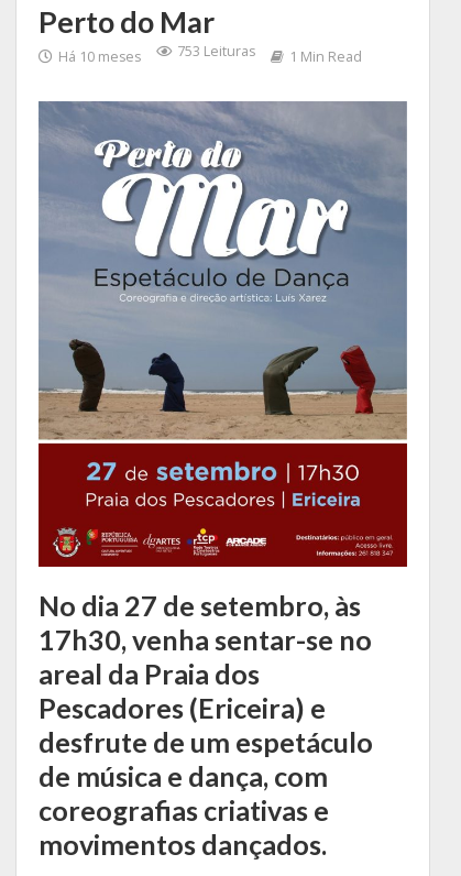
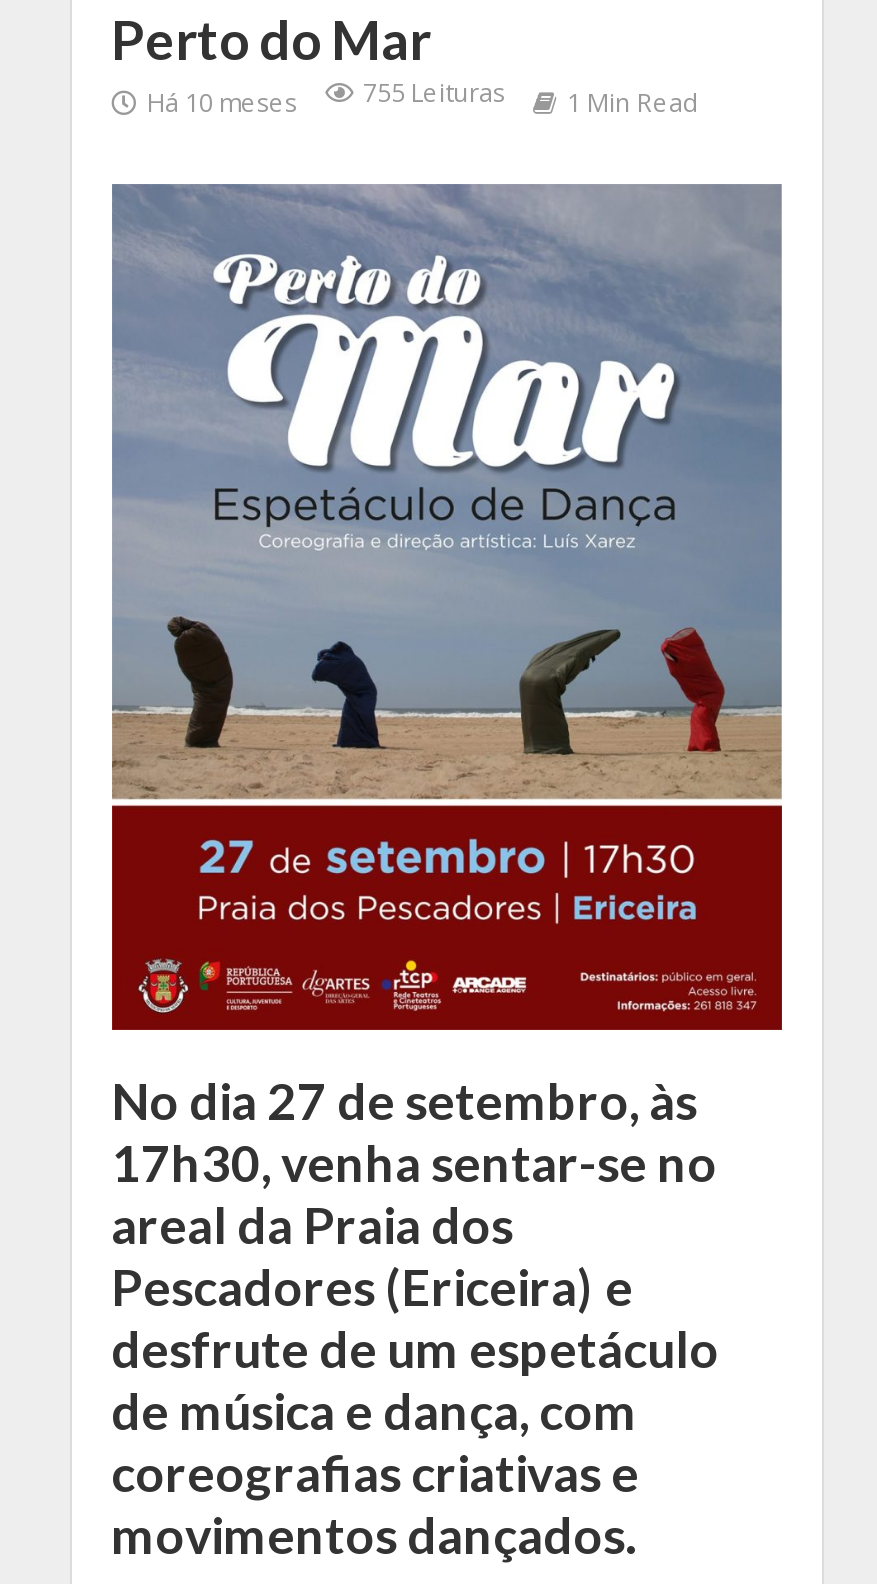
[58,42,361,66] Há 10 meses 753 Leituras 1 Min Read -> [147,76,699,120] Há 10 meses 755 Leituras 1 Min Read

